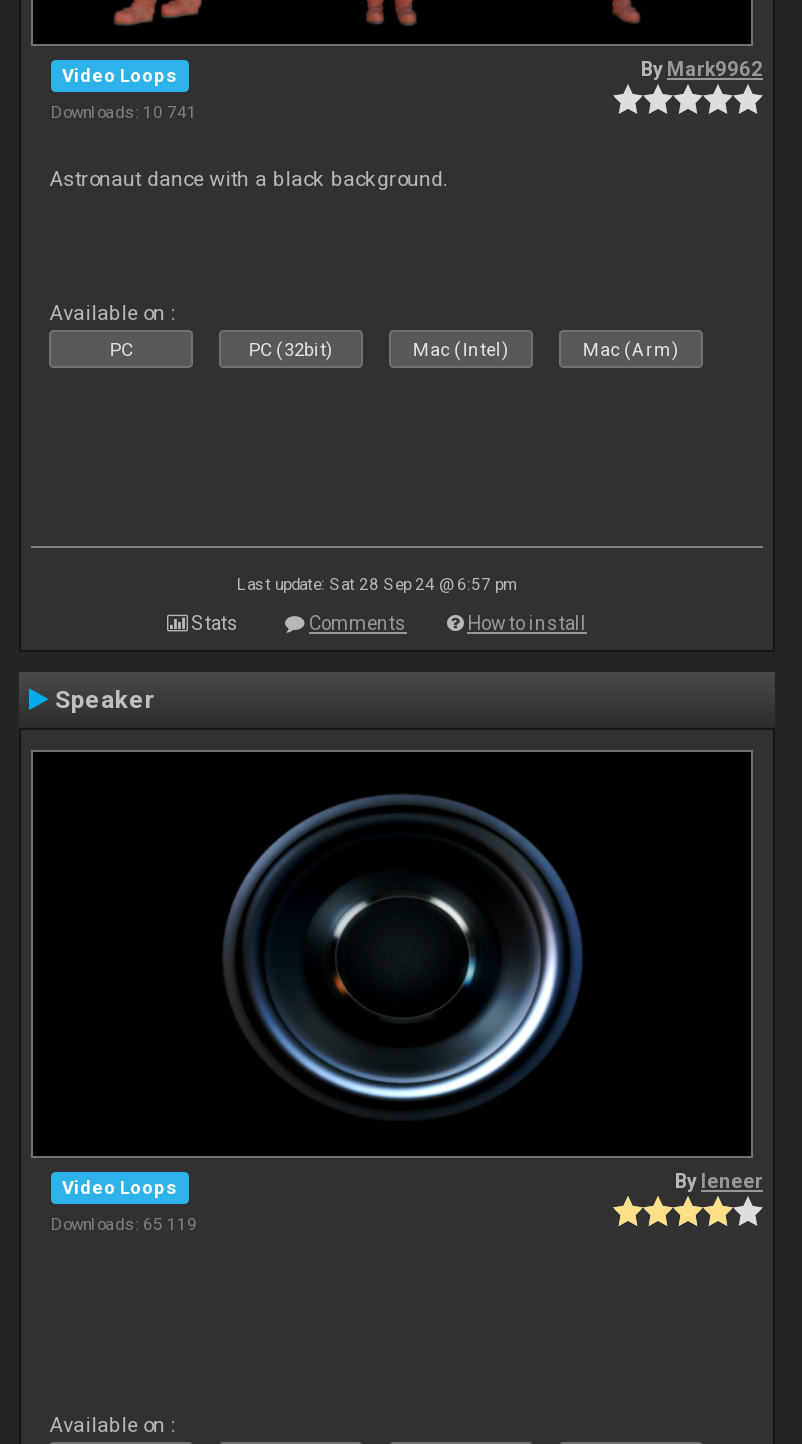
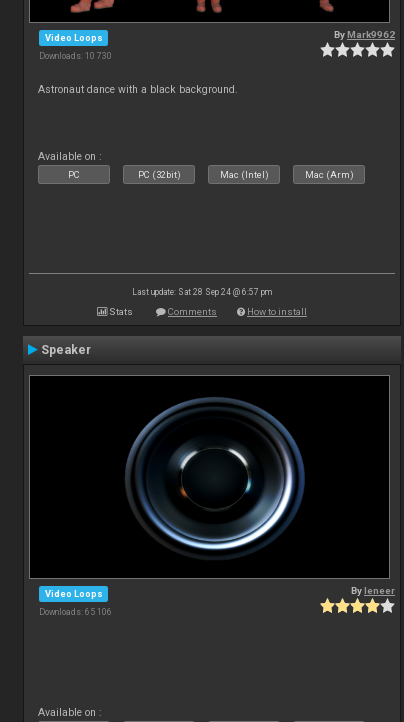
[51,101,197,121] Downloads: 10 741 -> [39,51,112,61] Downloads: 10 730
[51,1213,197,1233] Downloads: 65 119 -> [39,607,112,617] Downloads: 65 106

